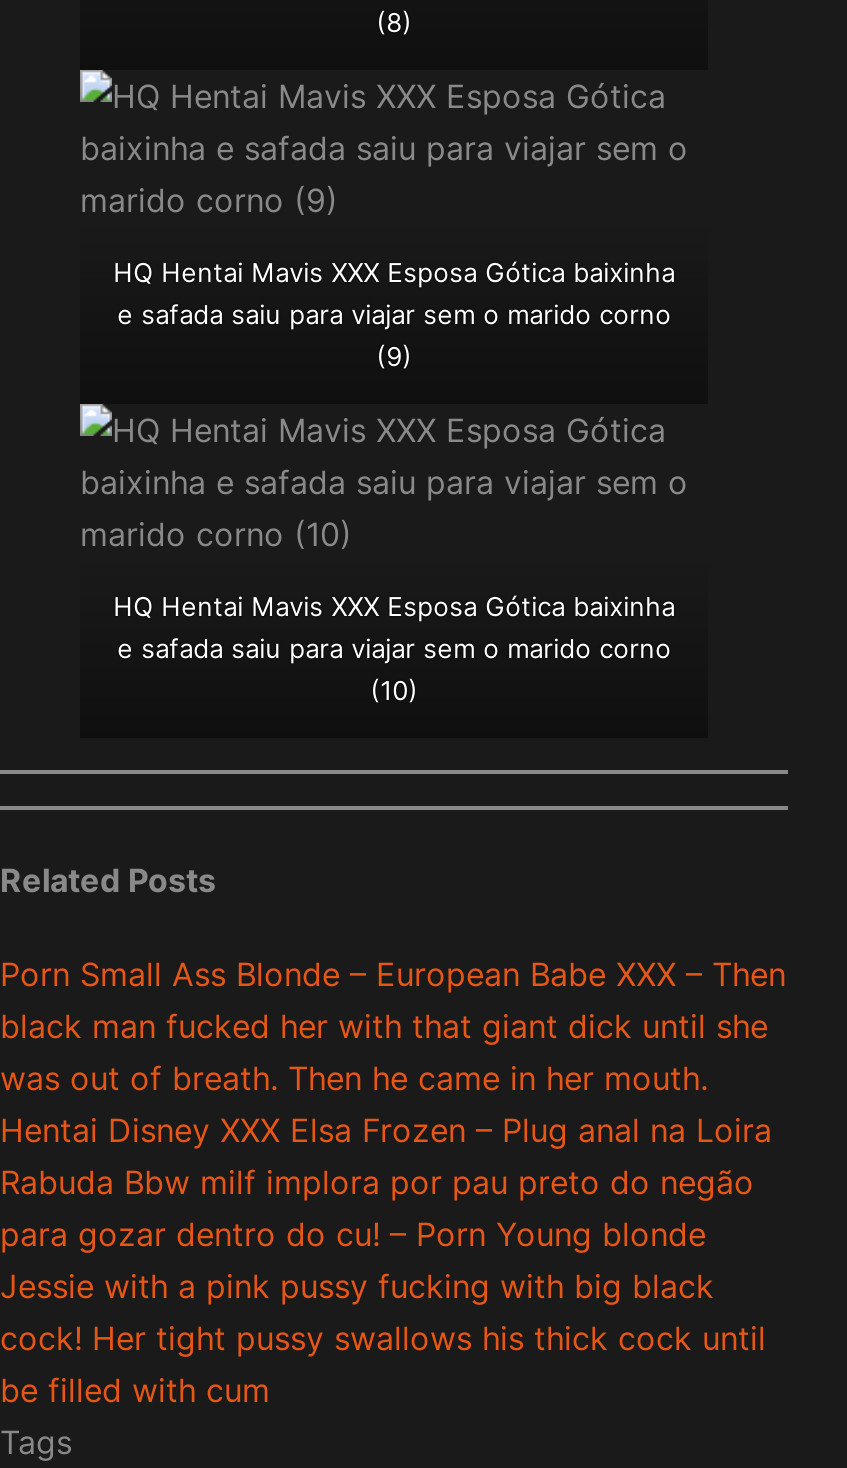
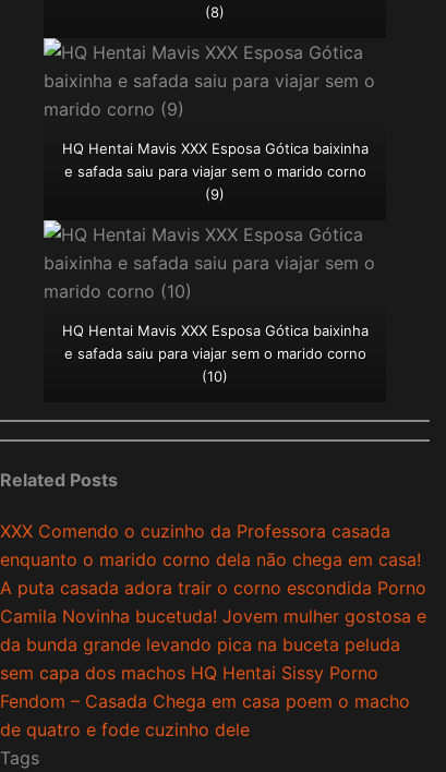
[0,954,786,1410] Porn Small Ass Blonde – European Babe XXX – Then | black man fucked her with that giant dick until she | was out of breath. Then he came in her mouth. | Hentai Disney XXX Elsa Frozen – Plug anal na Loira | Rabuda Bbw milf implora por pau preto do negão | para gozar dentro do cu! – Porn Young blonde | Jessie with a pink pussy fucking with big black | cock! Her tight pussy swallows his thick cock until | be filled with cum -> [0,520,426,740] XXX Comendo o cuzinho da Professora casada | enquanto o marido corno dela não chega em casa! | A puta casada adora trair o corno escondida Porno | Camila Novinha bucetuda! Jovem mulher gostosa e | da bunda grande levando pica na buceta peluda | sem capa dos machos HQ Hentai Sissy Porno | Fendom – Casada Chega em casa poem o macho | de quatro e fode cuzinho dele

